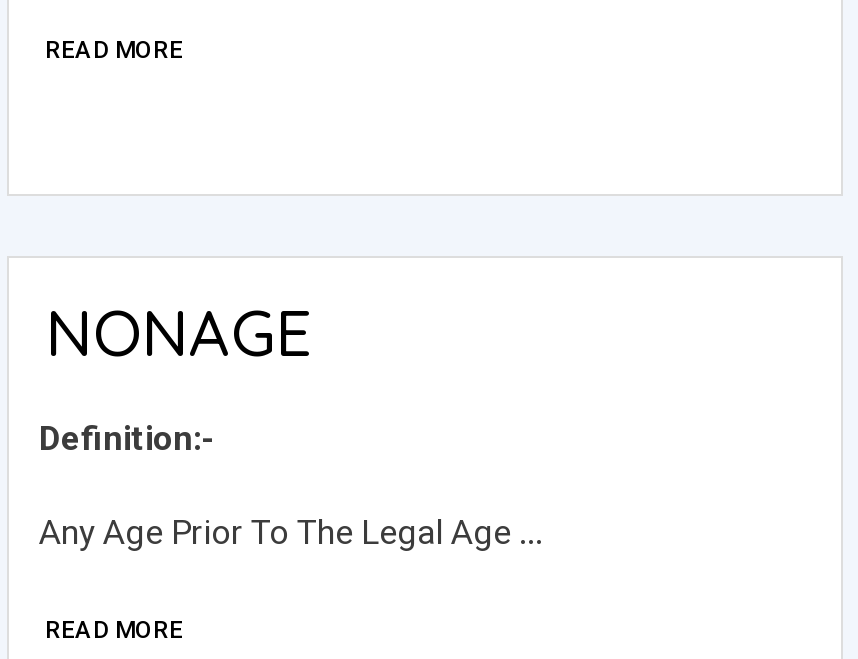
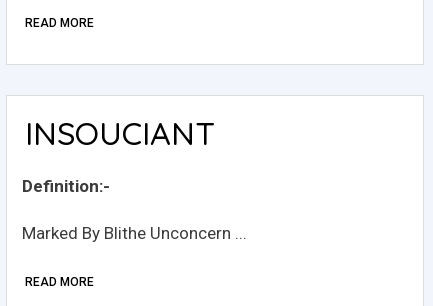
[45,292,311,372] NONAGE -> [25,113,215,153] INSOUCIANT
[39,512,543,552] Any Age Prior To The Legal Age ... -> [22,223,247,243] Marked By Blithe Unconcern ...

